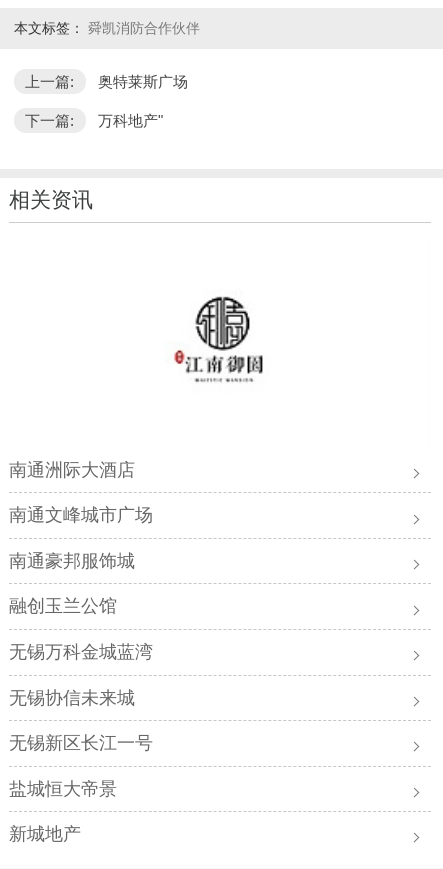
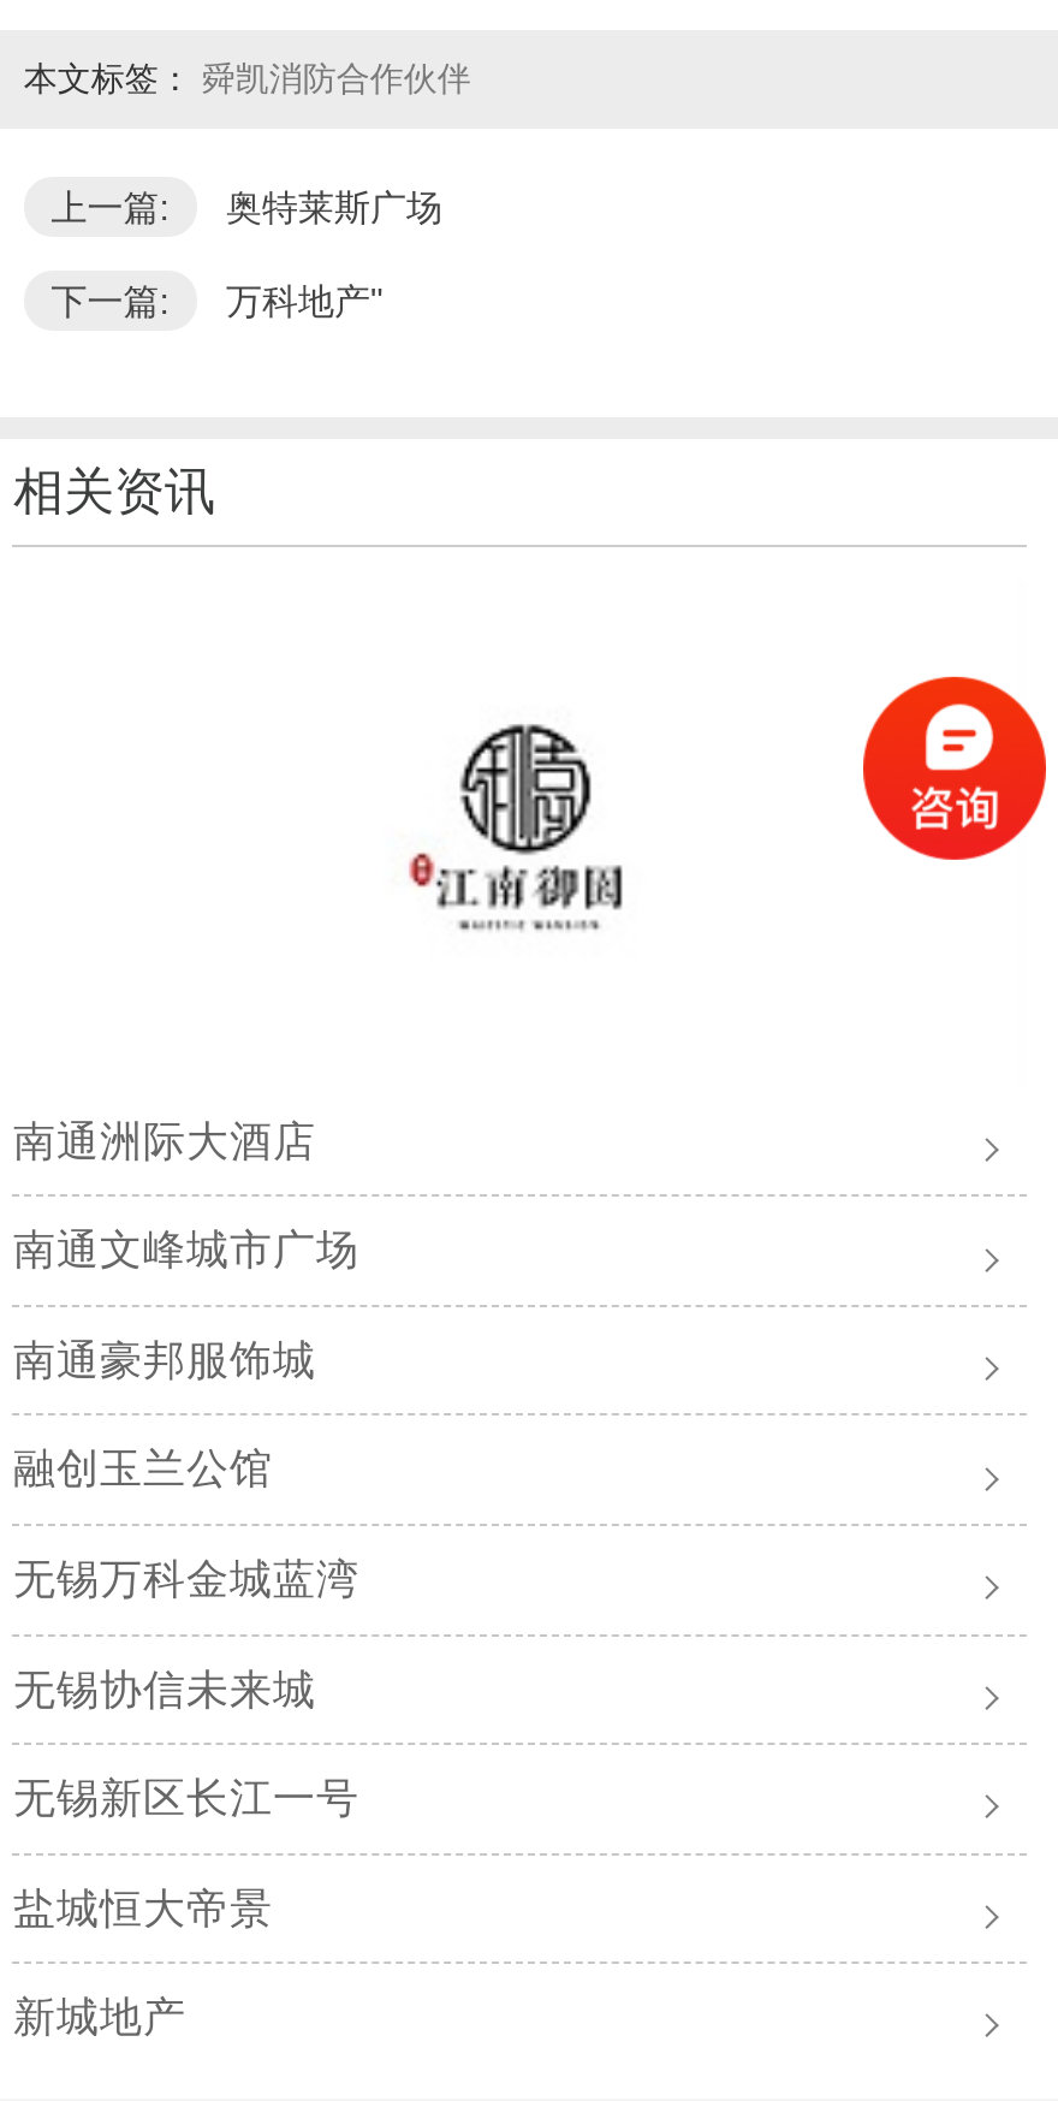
none -> [861,675,1048,862] [image]

